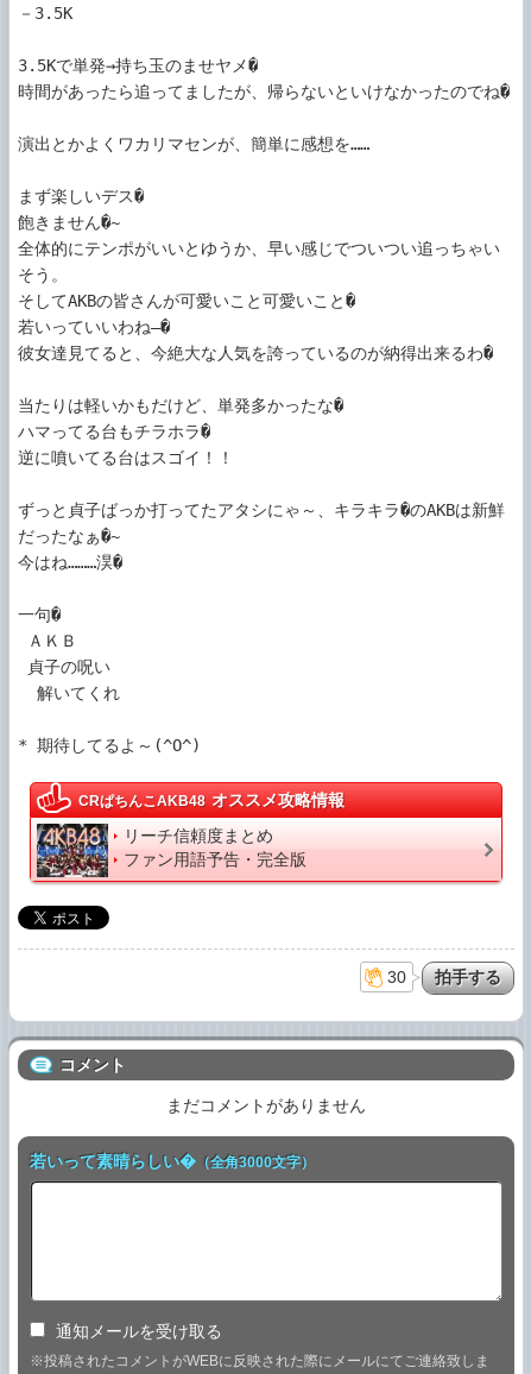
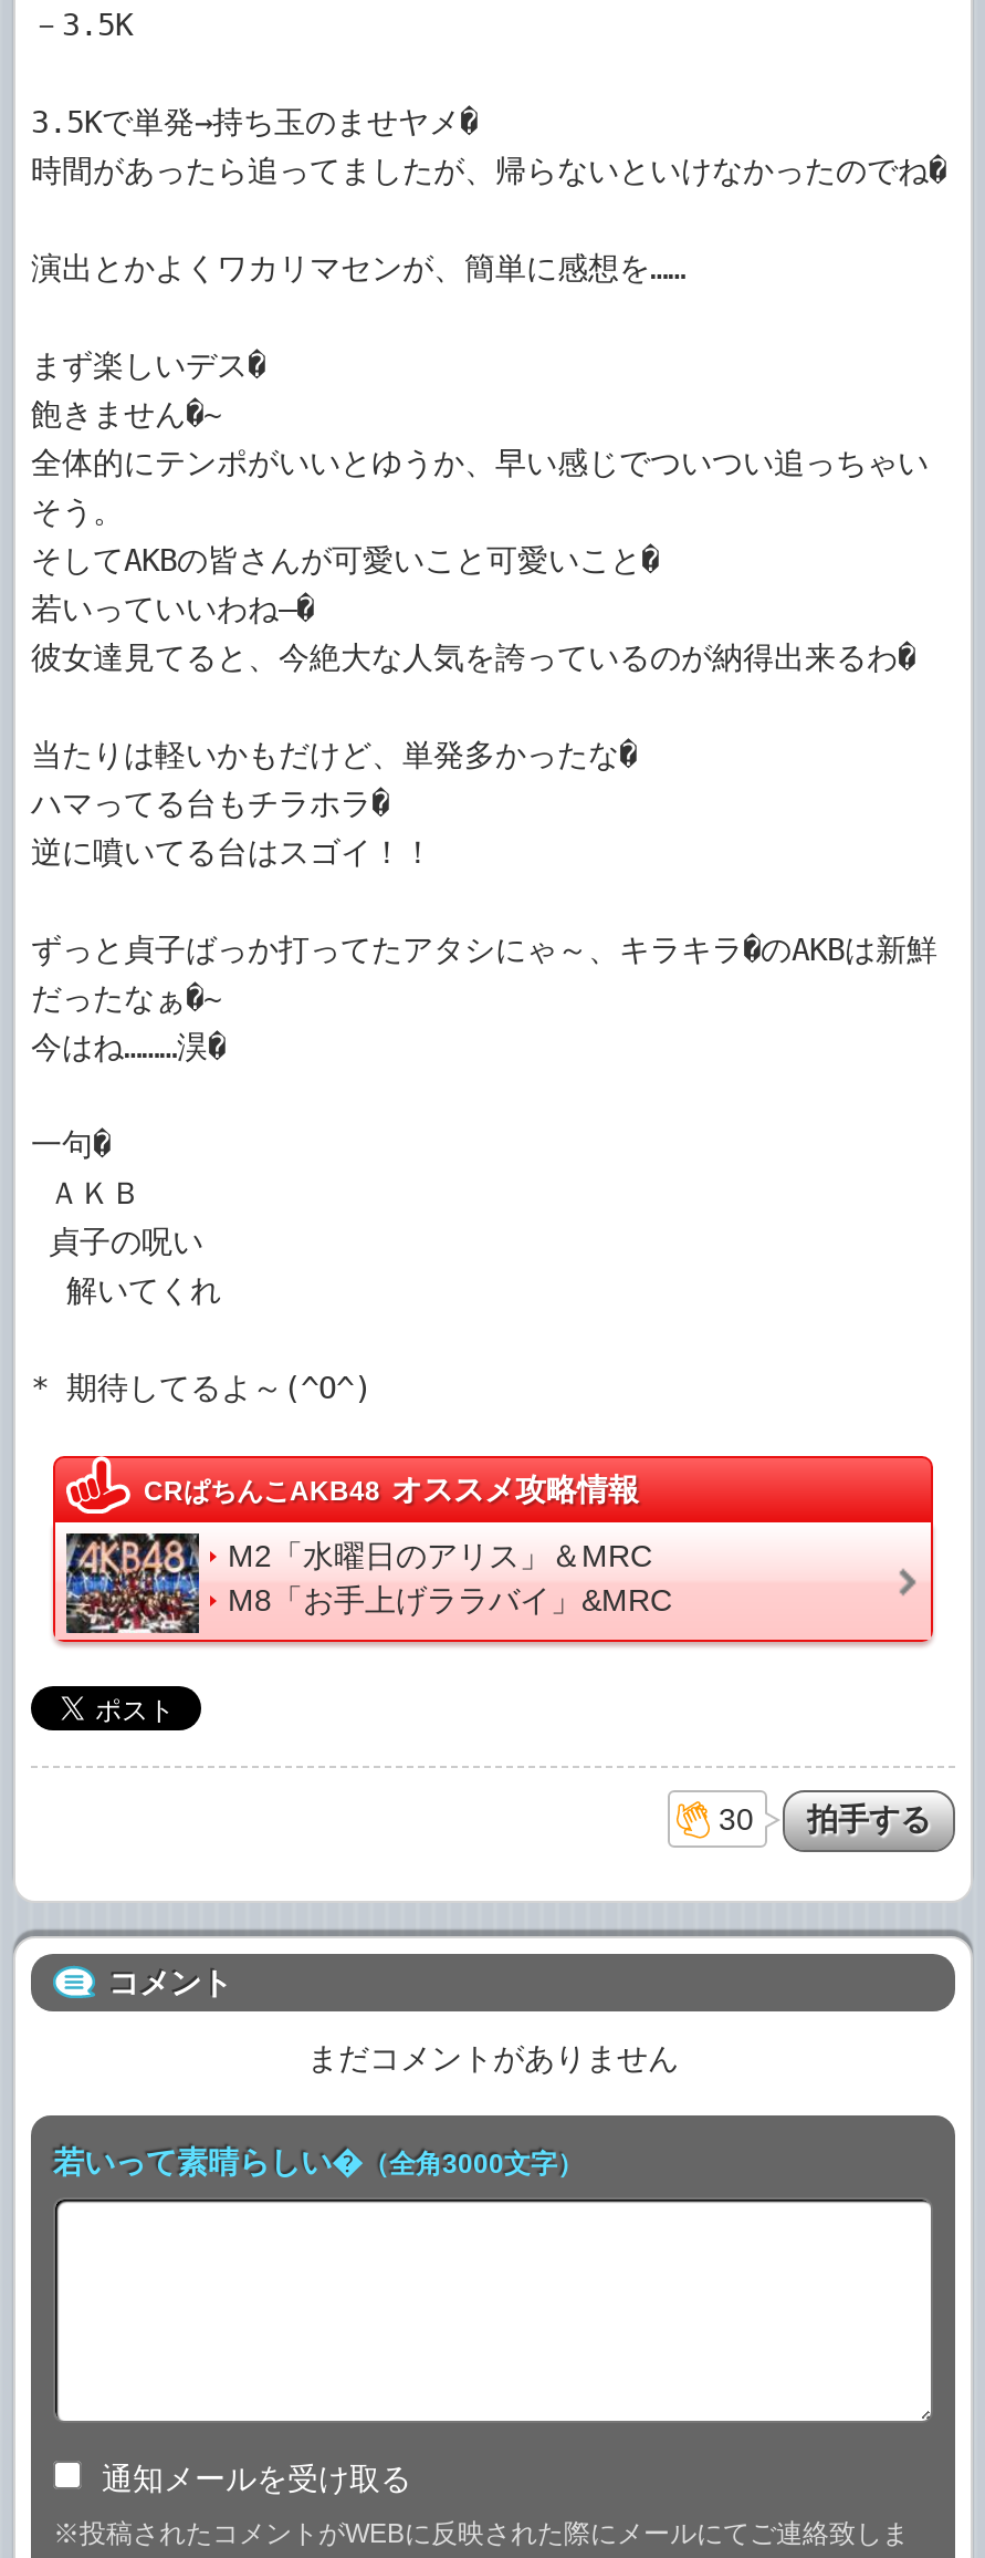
[124,827,306,869] リーチ信頼度まとめ | ファン用語予告・完全版 -> [228,1539,672,1619] M2「水曜日のアリス」＆MRC | M8「お手上げララバイ」&MRC

